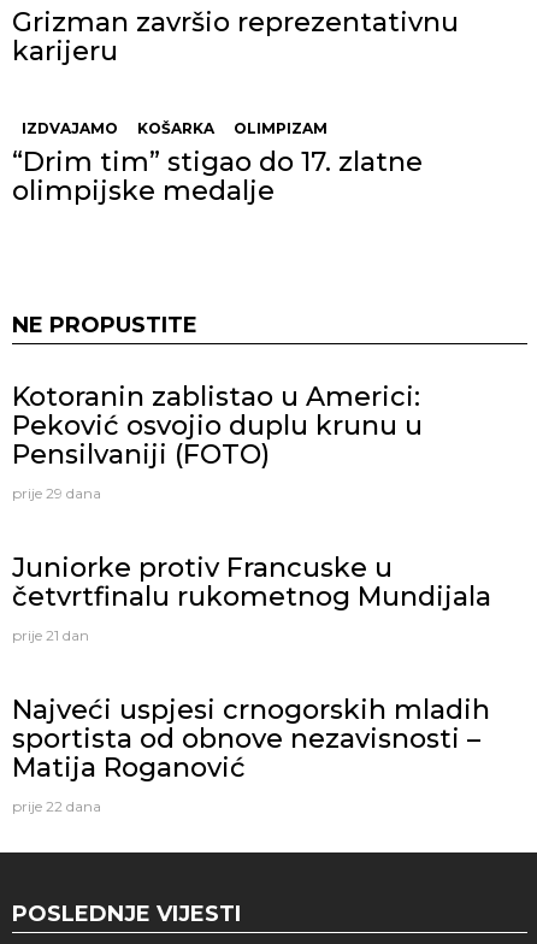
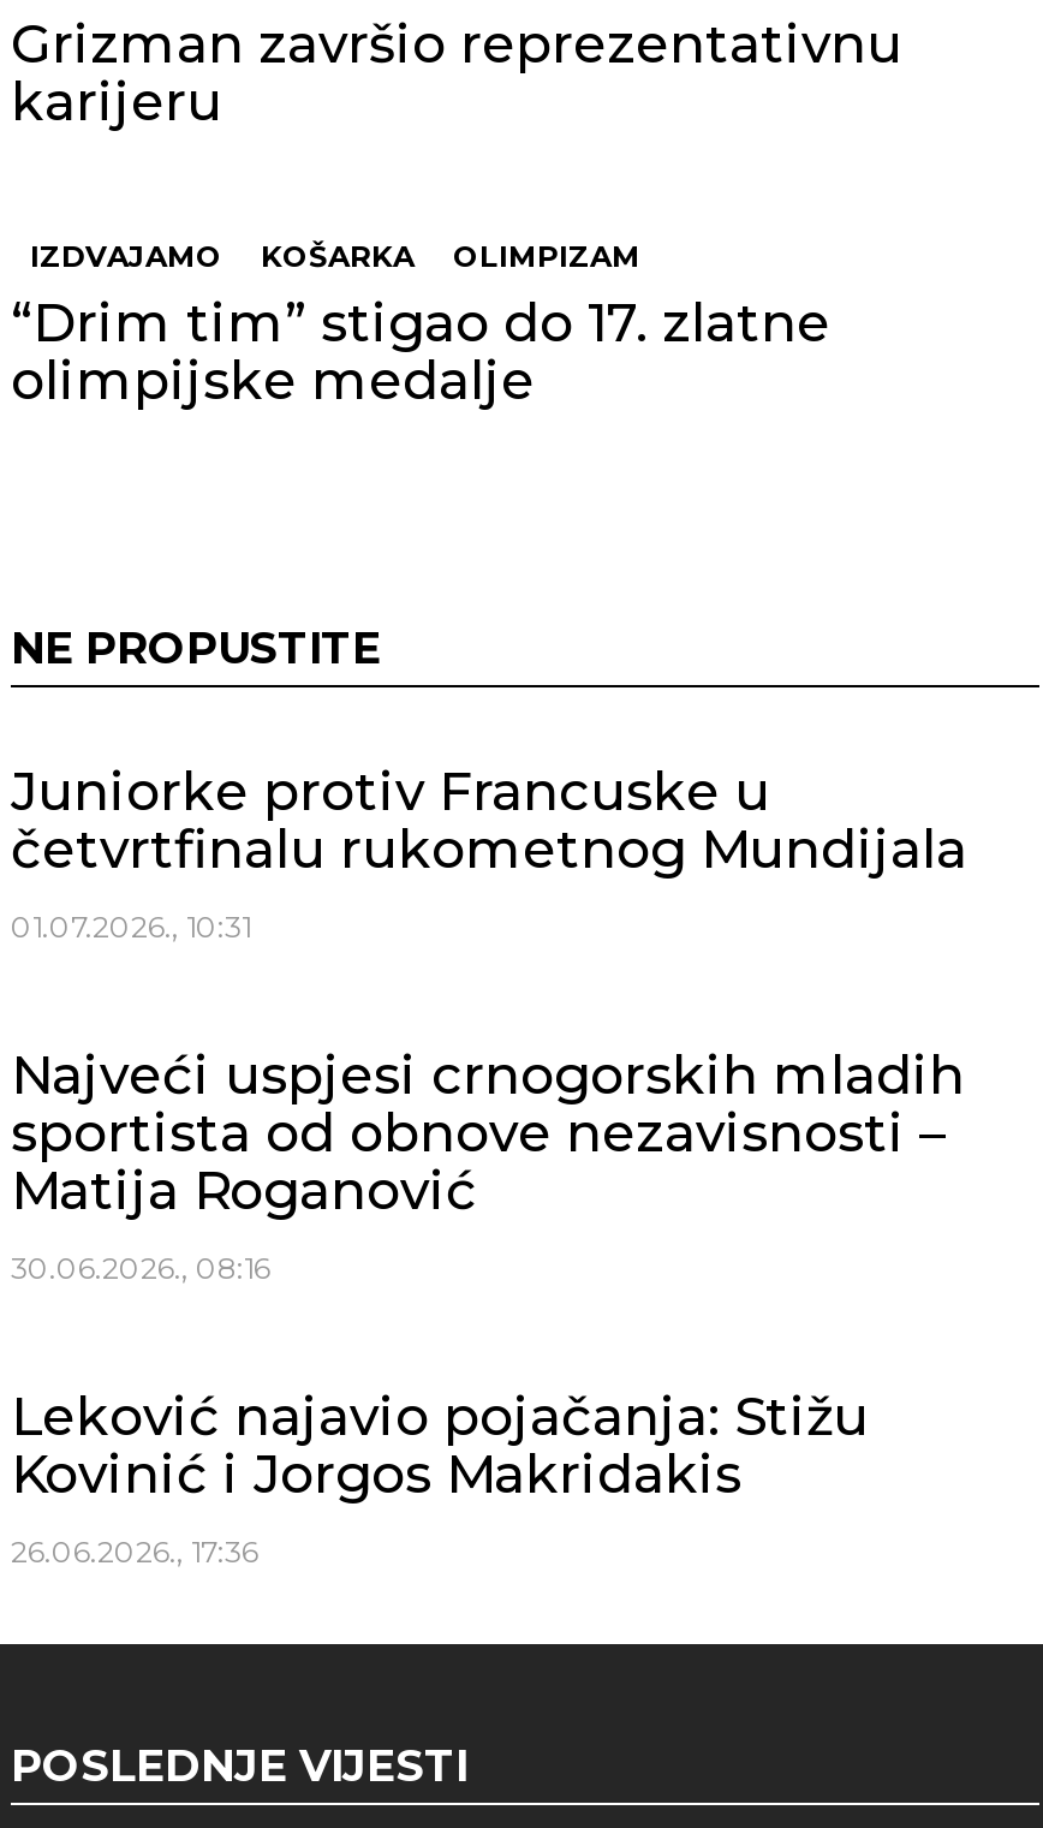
[12,380,423,502] Kotoranin zablistao u Americi: | Peković osvojio duplu krunu u | Pensilvaniji (FOTO) | prije 29 dana -> none
moved [12,551,491,613] -> [11,759,967,882]: Juniorke protiv Francuske u | četvrtfinalu rukometnog Mundijala
[12,626,89,644] prije 21 dan -> [11,908,251,944] 01.07.2026., 10:31
moved [12,693,490,784] -> [11,1043,965,1223]: Najveći uspjesi crnogorskih mladih | sportista od obnove nezavisnosti – | Matija Roganović
[12,797,101,815] prije 22 dana -> [11,1249,869,1569] 30.06.2026., 08:16 | Leković najavio pojačanja: Stižu | Kovinić i Jorgos Makridakis | 26.06.2026., 17:36

